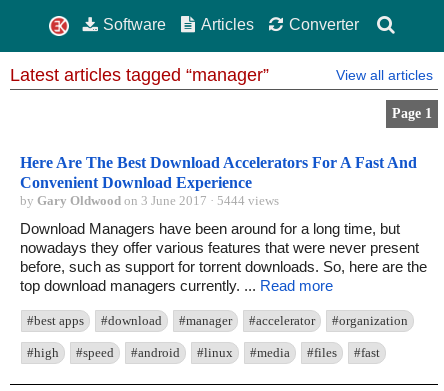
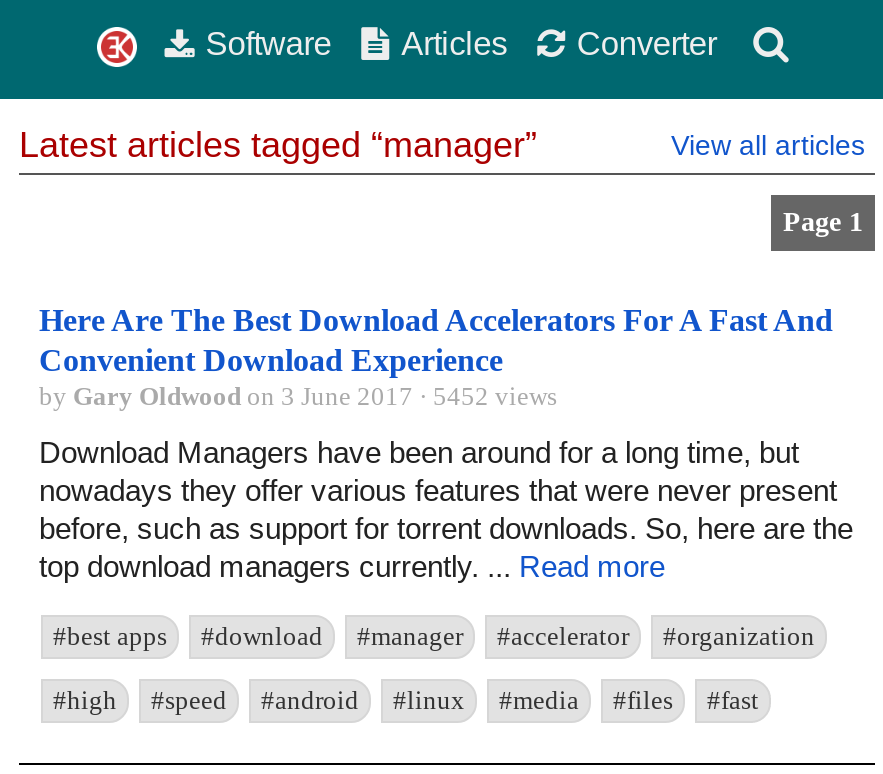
[20,193,279,208] by Gary Oldwood on 3 June 2017 · 5444 views -> [39,382,557,412] by Gary Oldwood on 3 June 2017 · 5452 views

